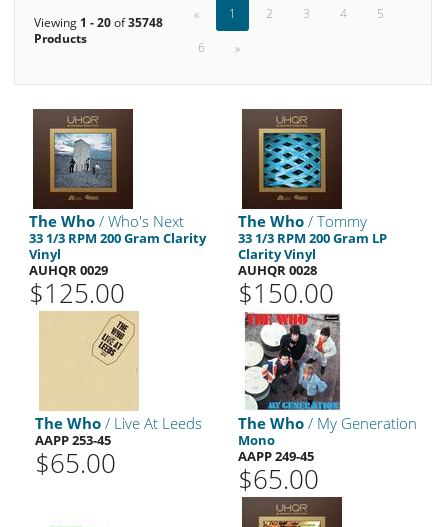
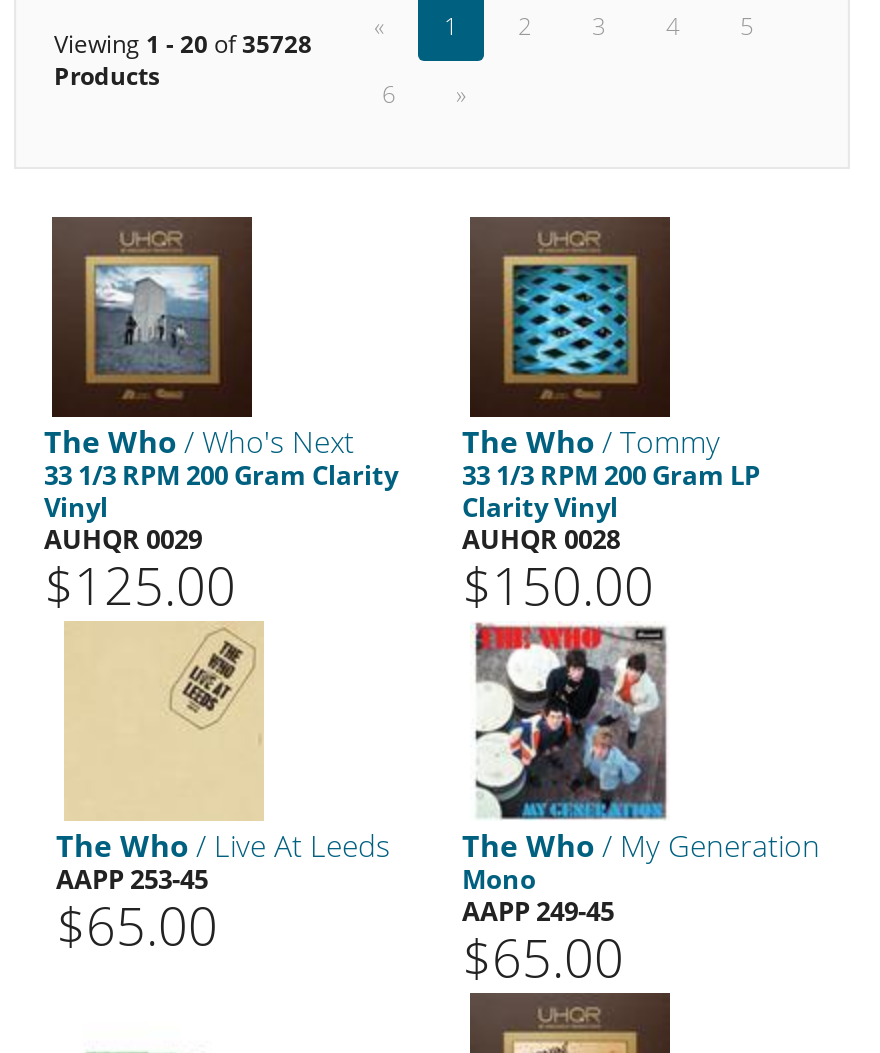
[34,14,163,31] Viewing 1 - 20 of 35748 -> [54,27,312,61] Viewing 1 - 20 of 35728

